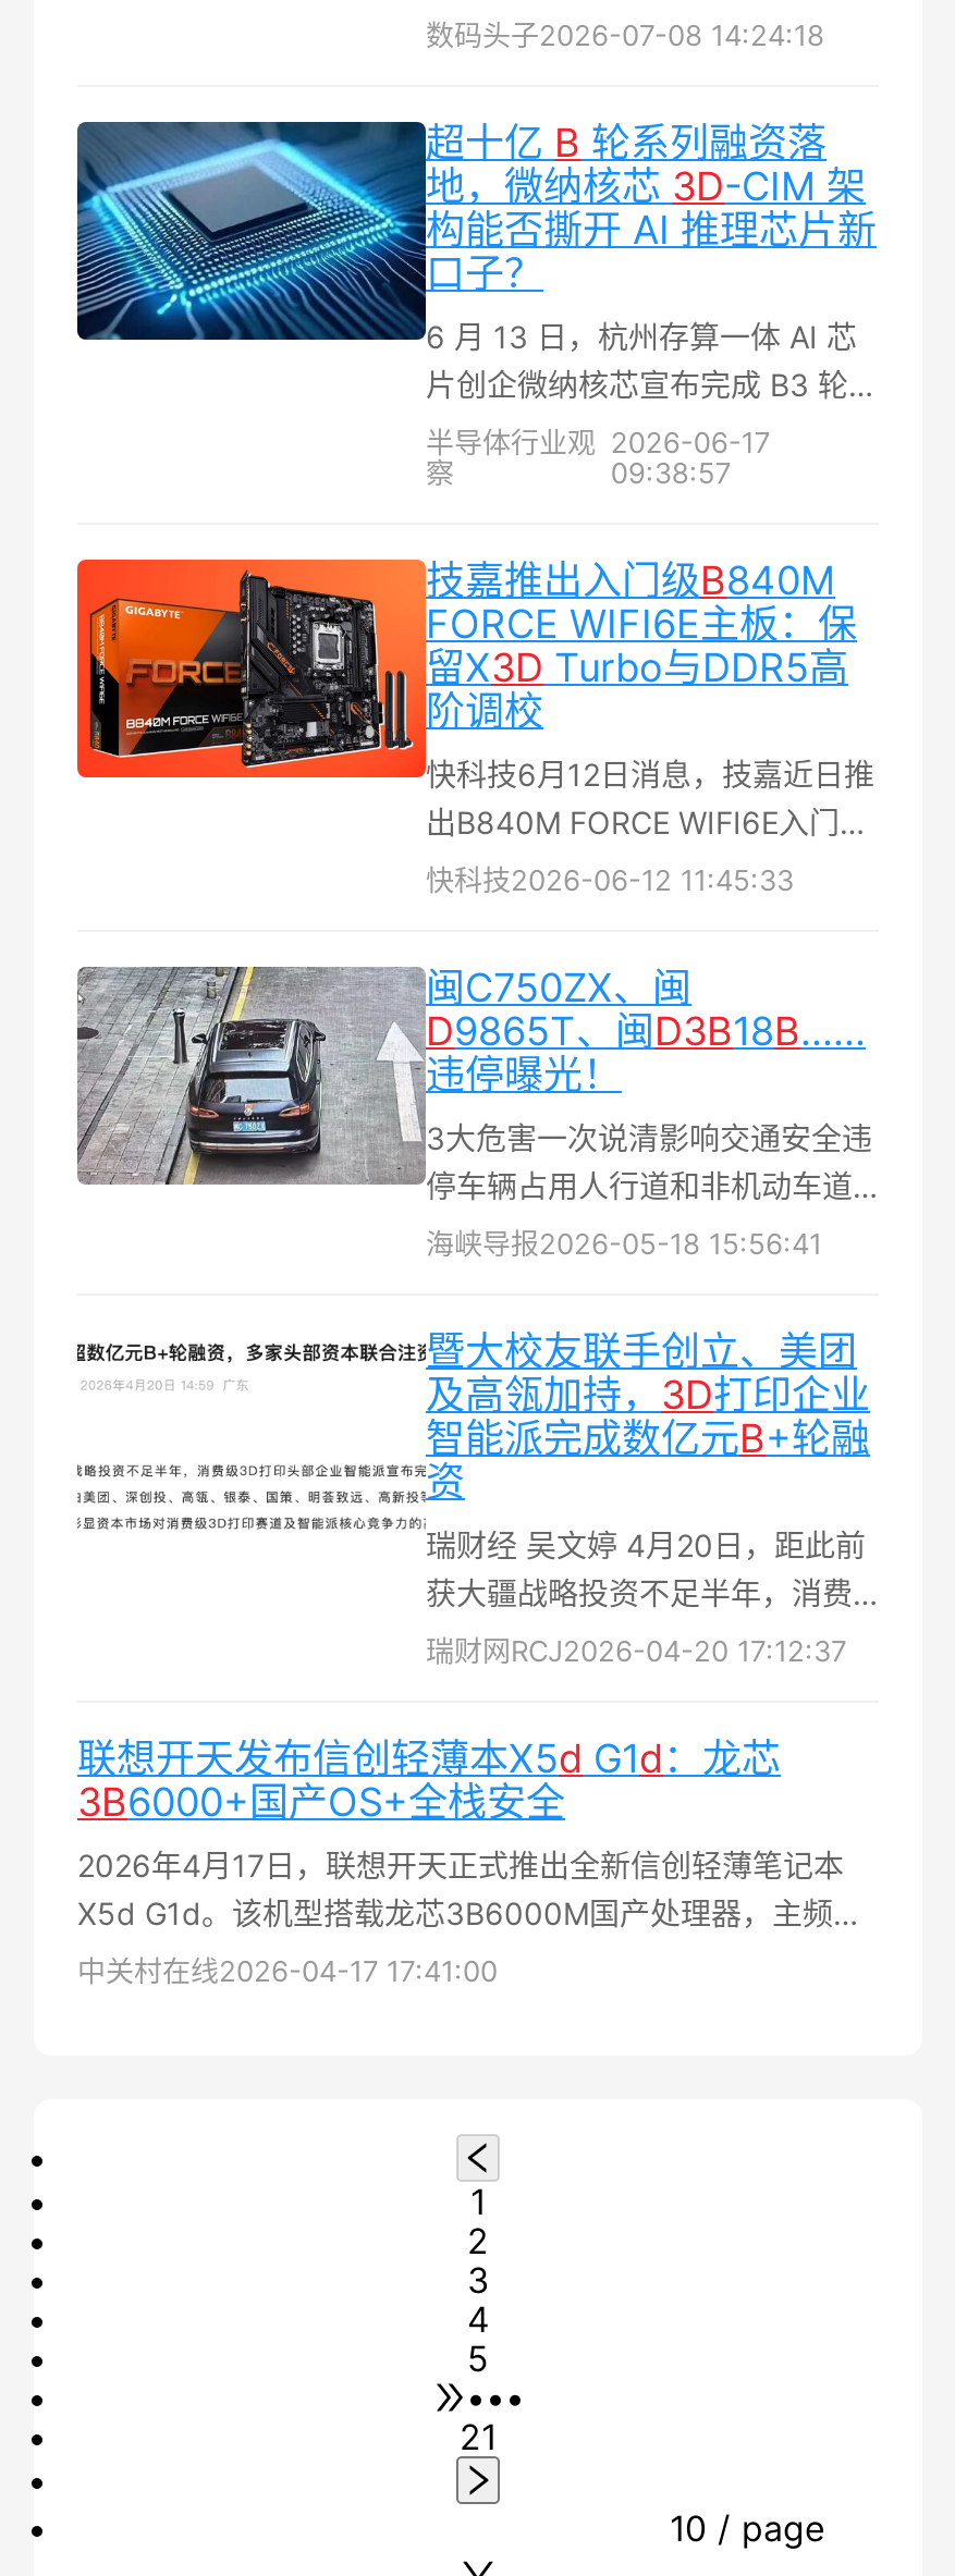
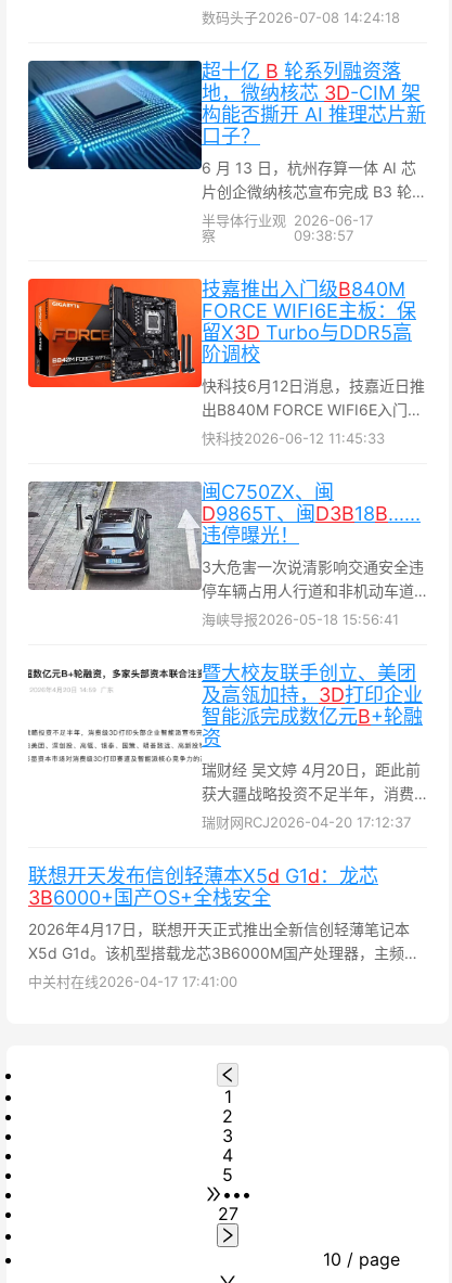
[460,2415,497,2458] 21 -> [217,1203,238,1224] 27

